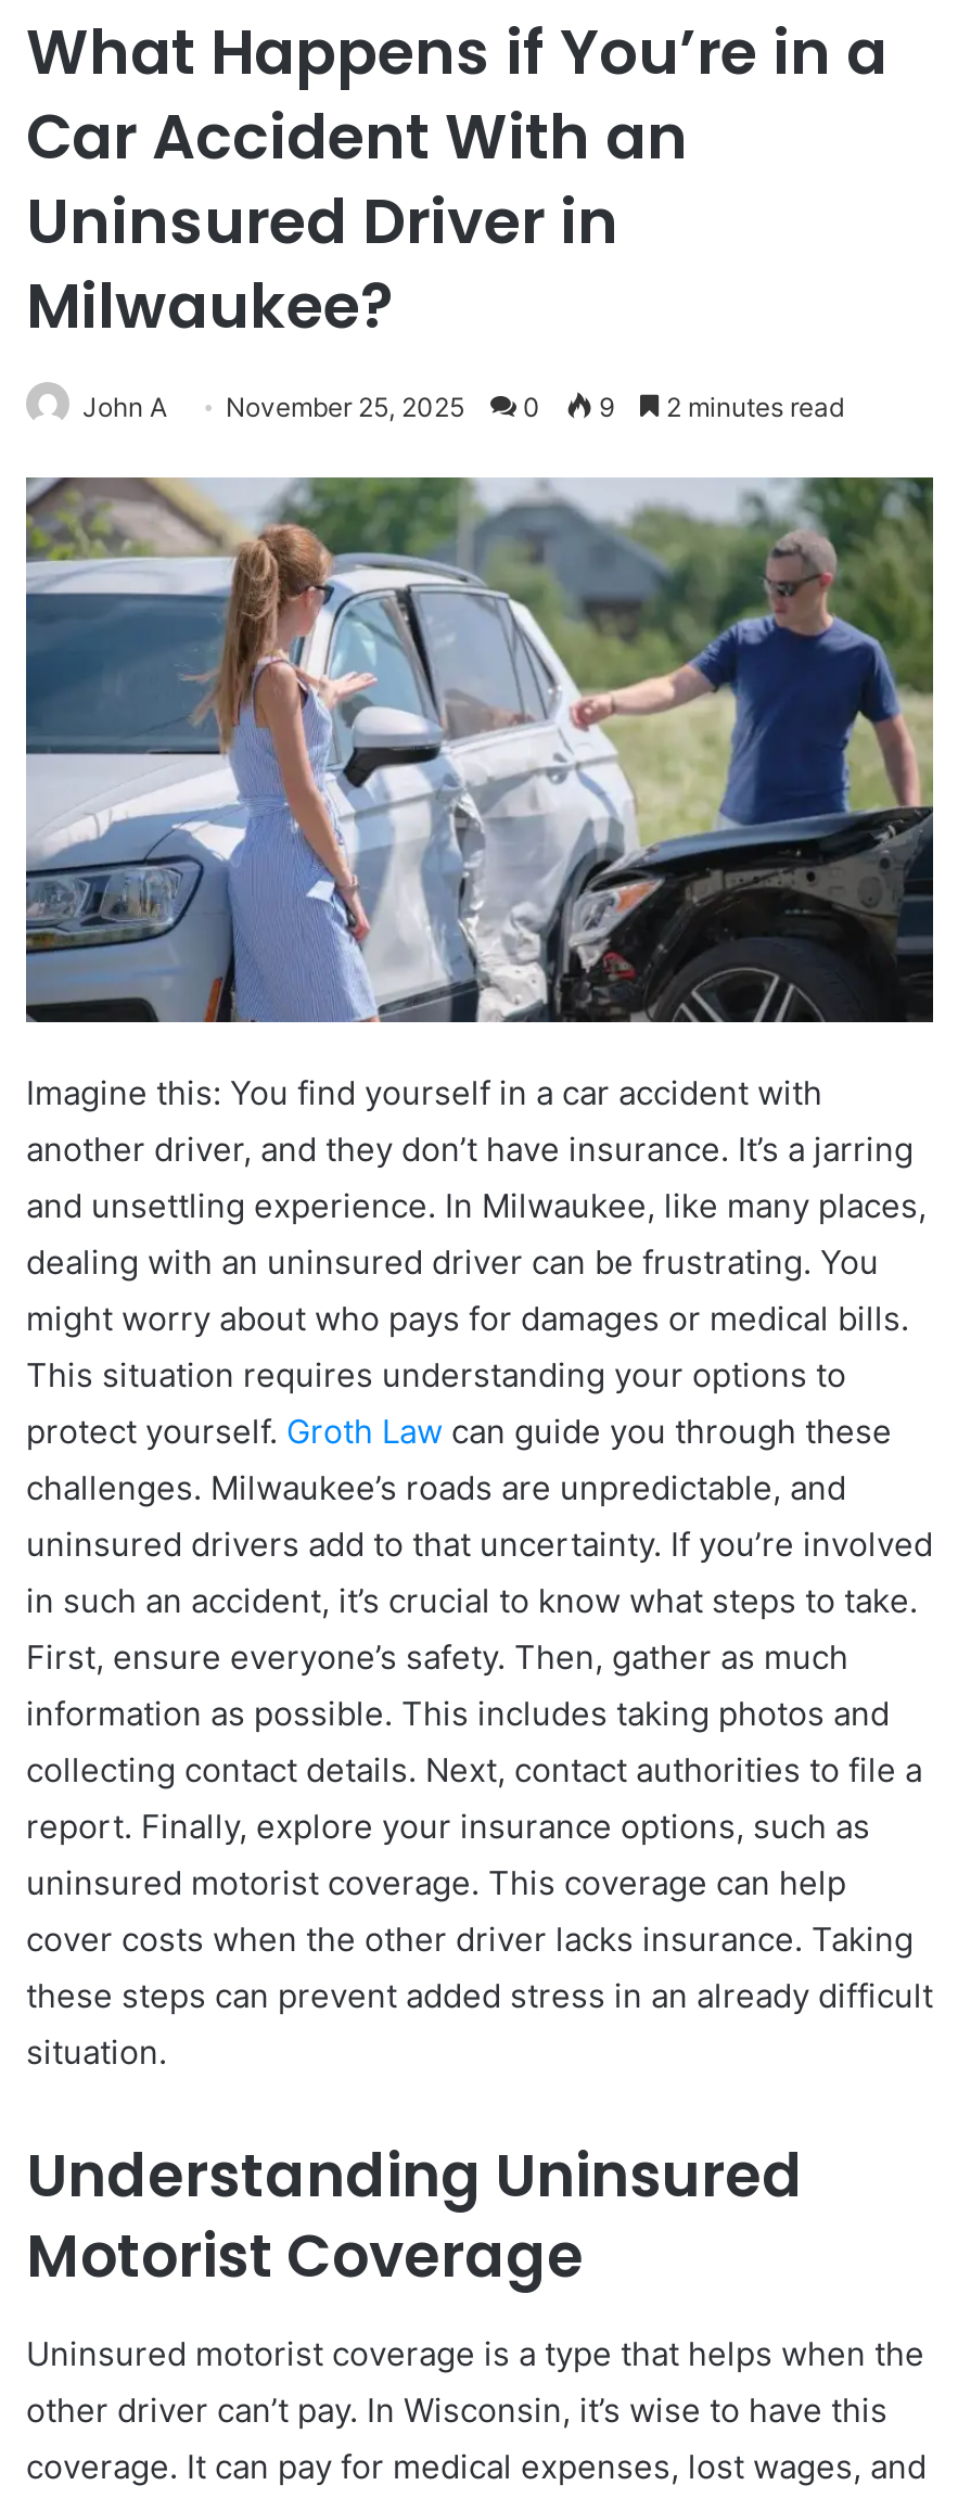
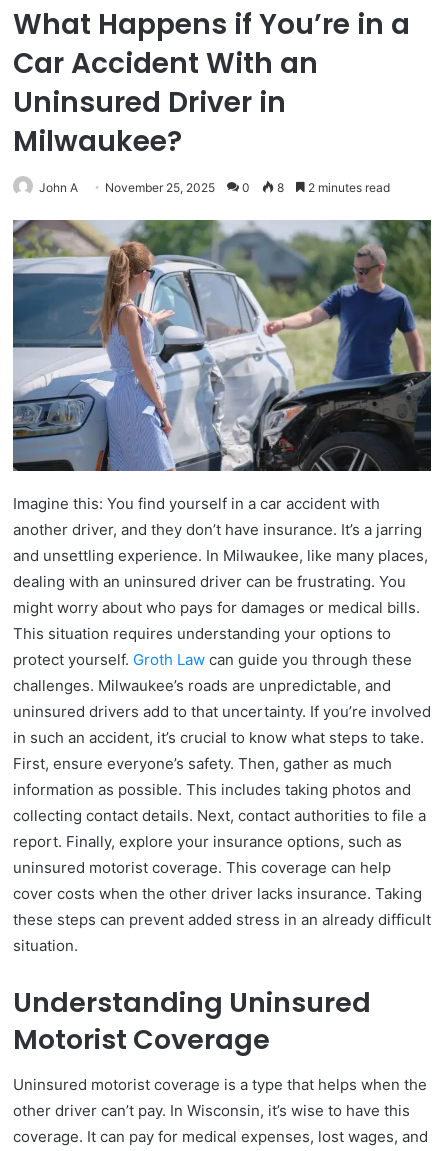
[82,390,844,422] John A November 25, 2025 0 9 2 minutes read -> [39,180,390,195] John A November 25, 2025 0 8 2 minutes read

